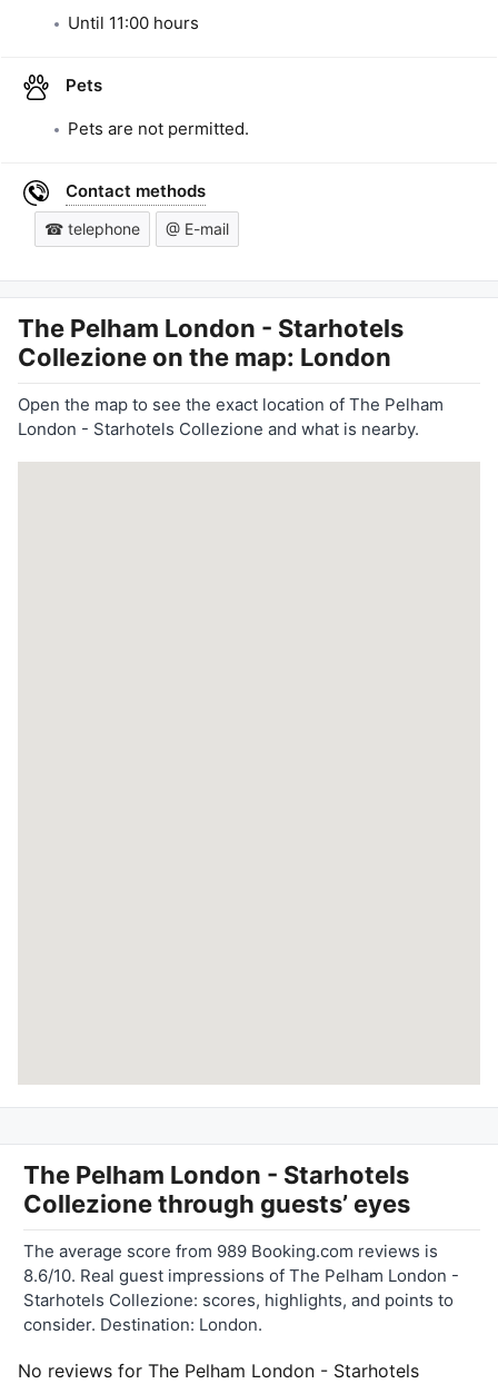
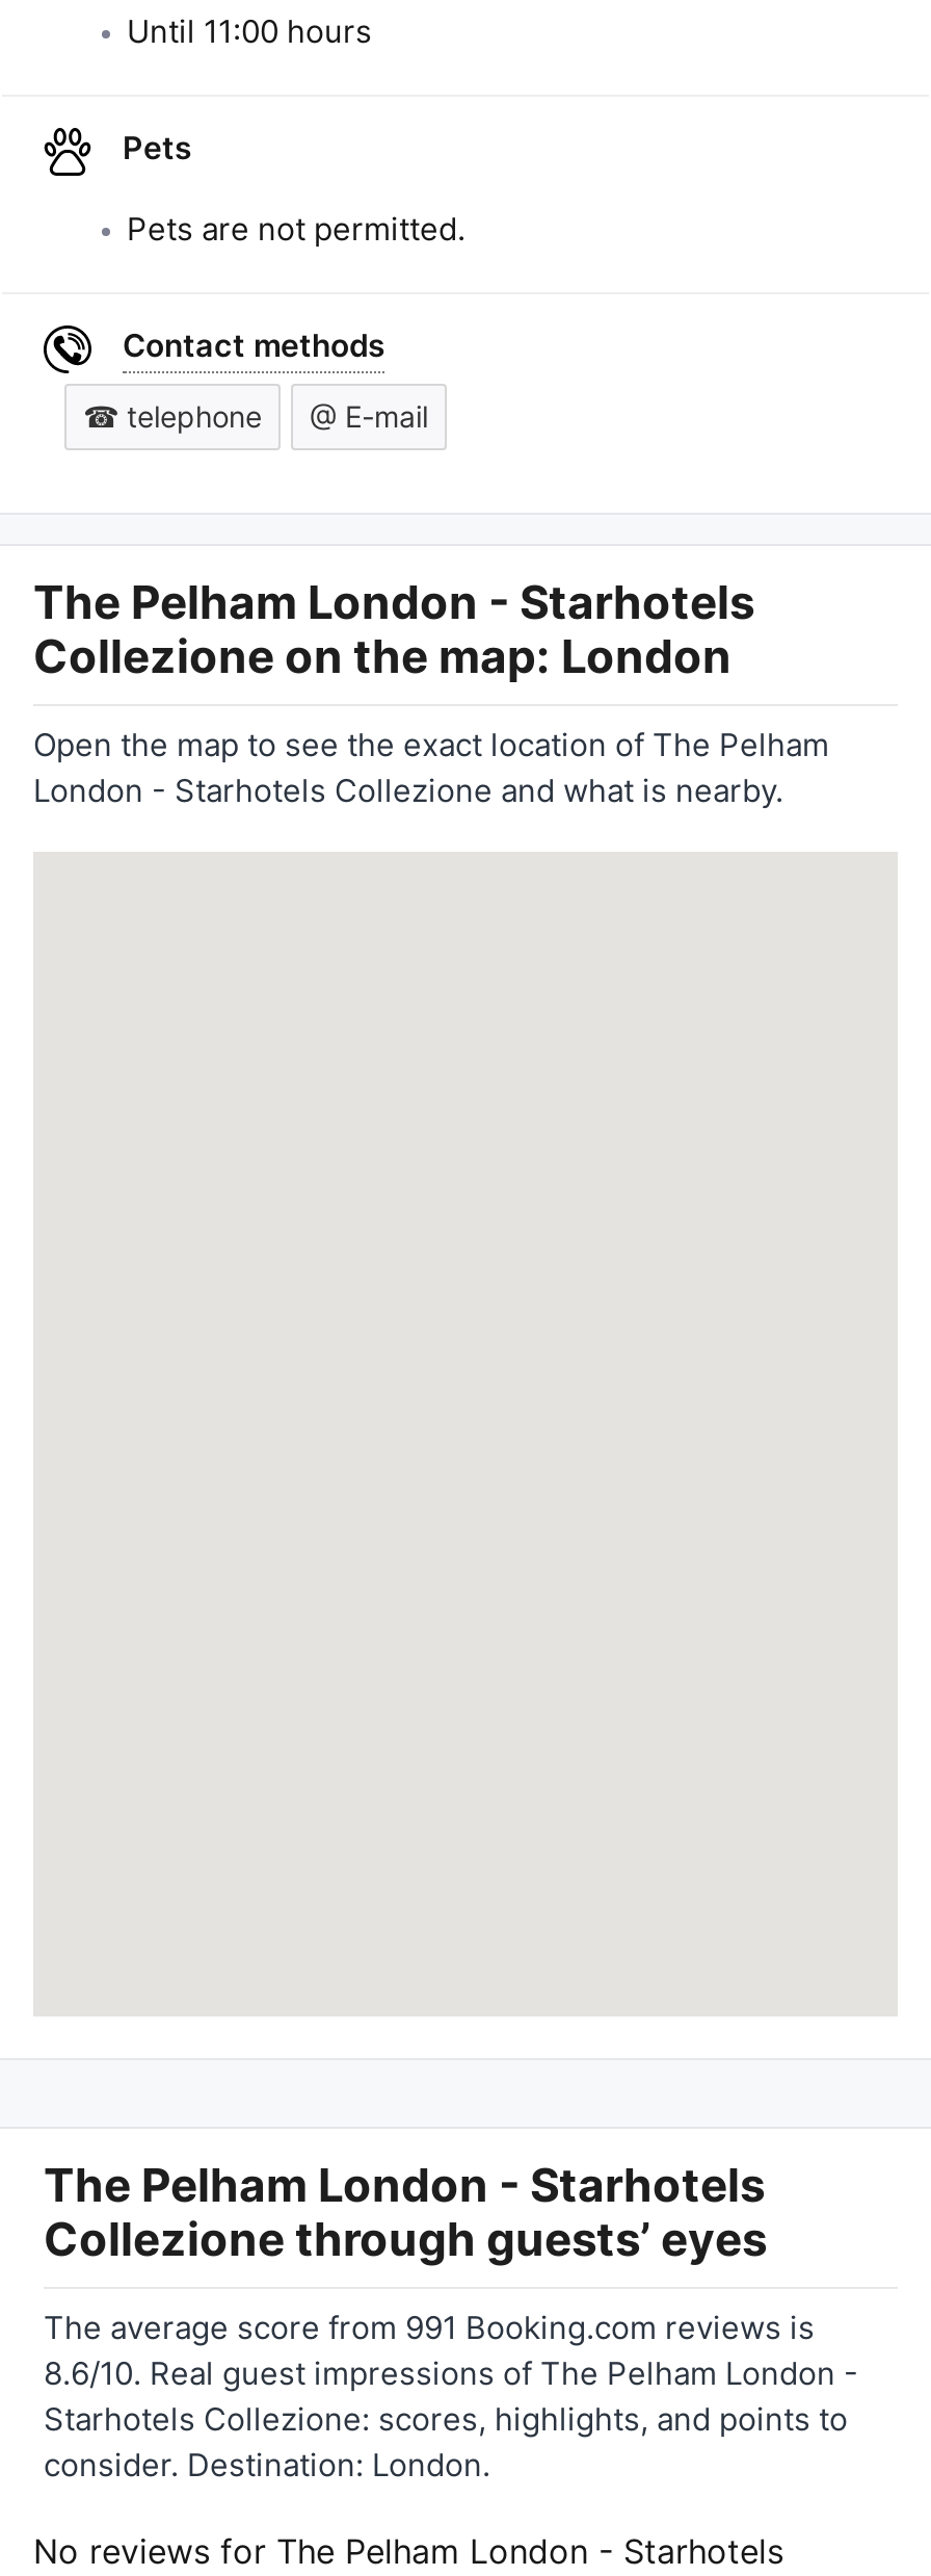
[23,1240,438,1262] The average score from 989 Booking.com reviews is -> [44,2308,815,2347] The average score from 991 Booking.com reviews is

